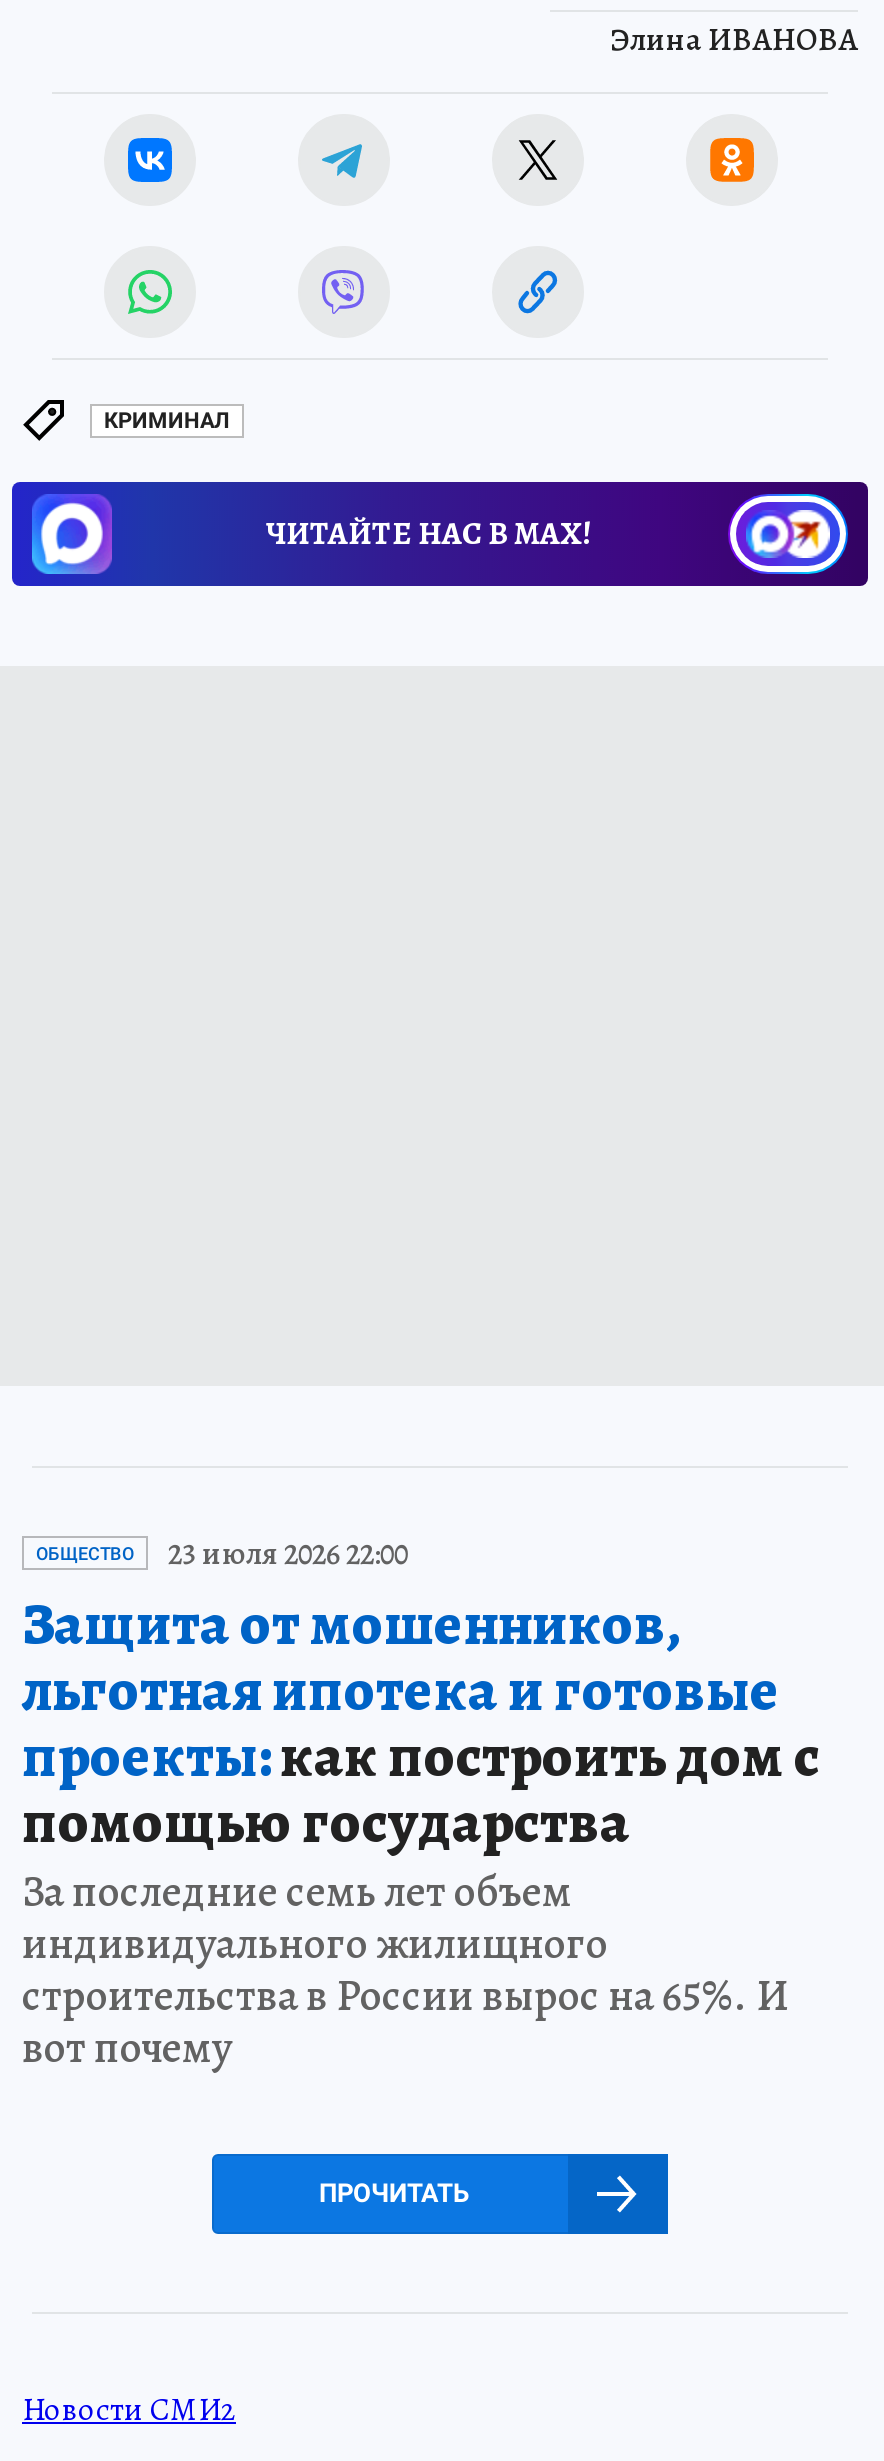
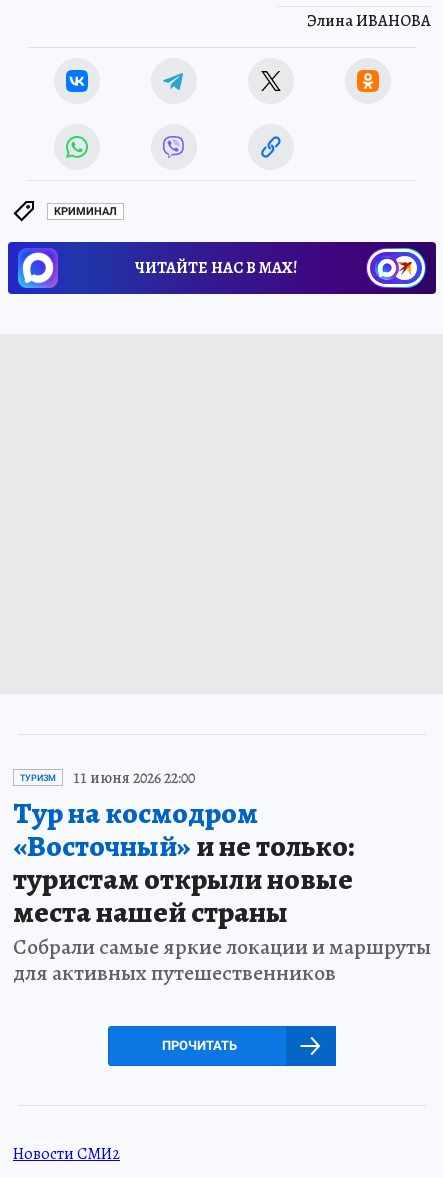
[22,1531,820,2077] ОБЩЕСТВО | 23 июля 2026 22:00 | Защита от мошенников, | льготная ипотека и готовые | проекты:как построить дом с | помощью государства | За последние семь лет объем | индивидуального жилищного | строительства в России вырос на 65%. И | вот почему -> [13,767,431,988] ТУРИЗМ | 11 июня 2026 22:00 | Тур на космодром | «Восточный»и не только: | туристам открыли новые | места нашей страны | Собрали самые яркие локации и маршруты | для активных путешественников

